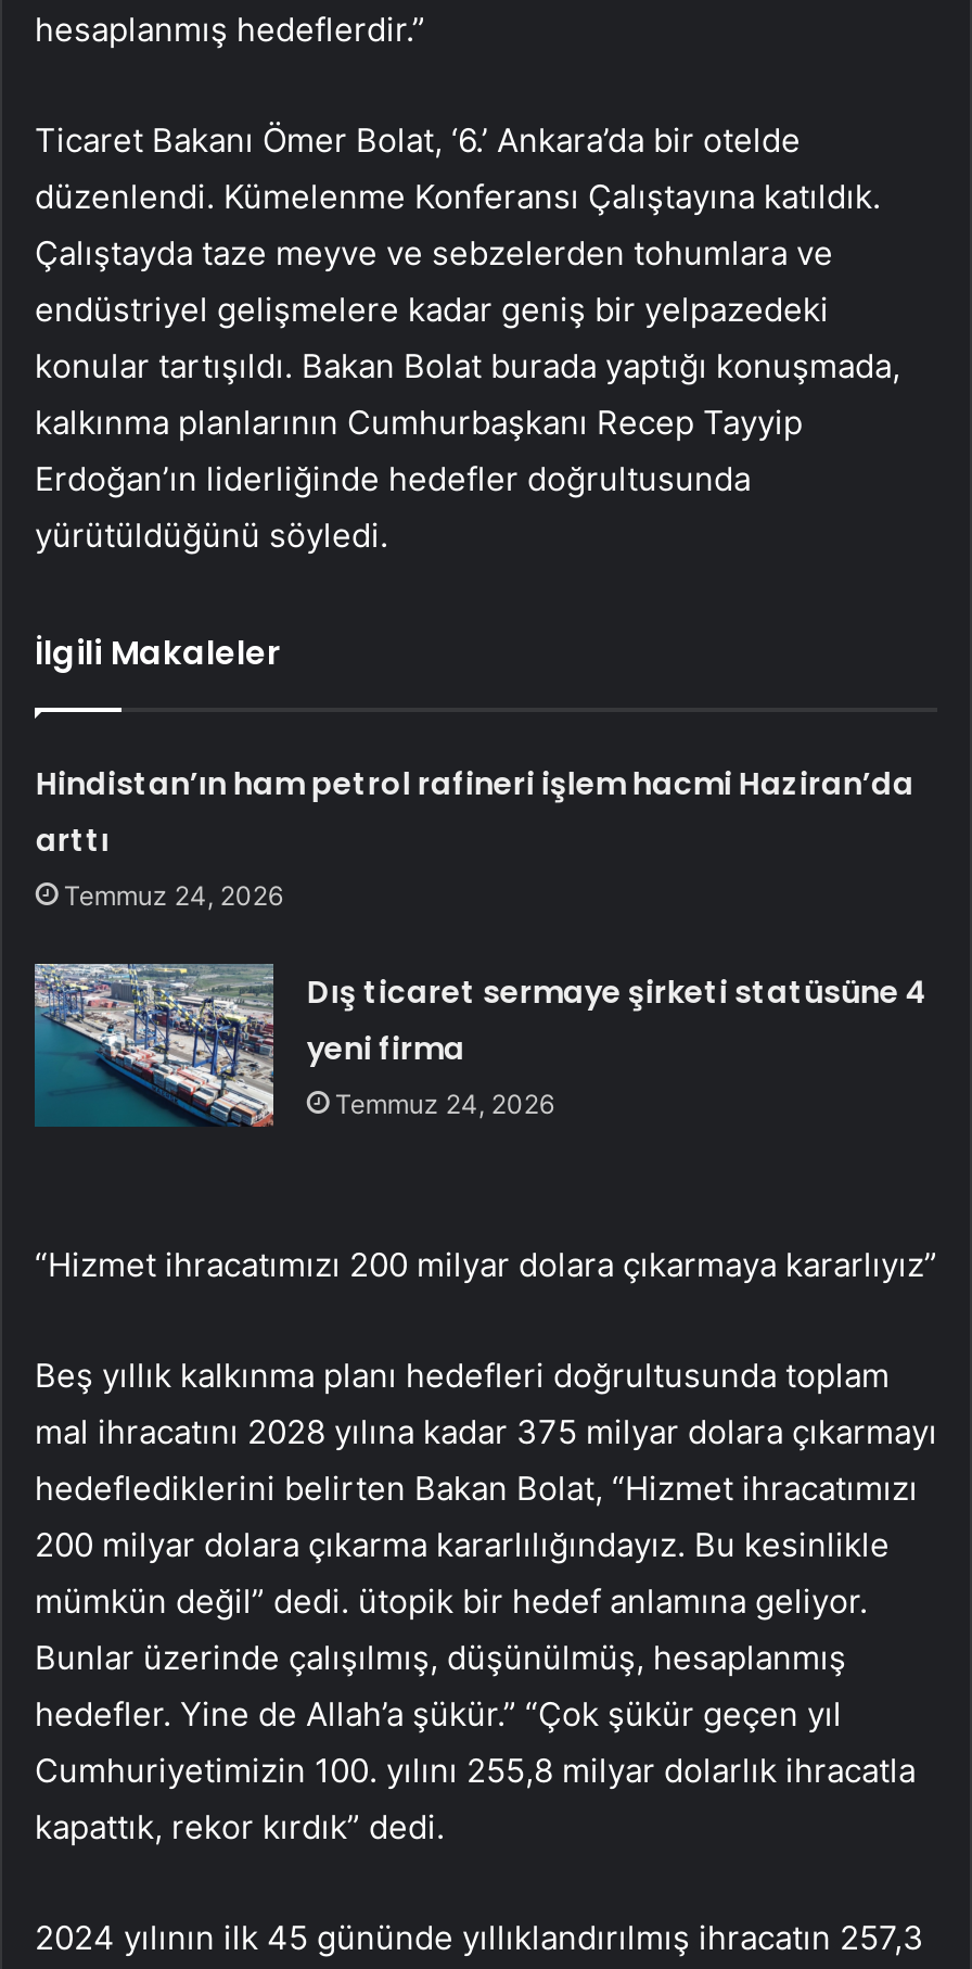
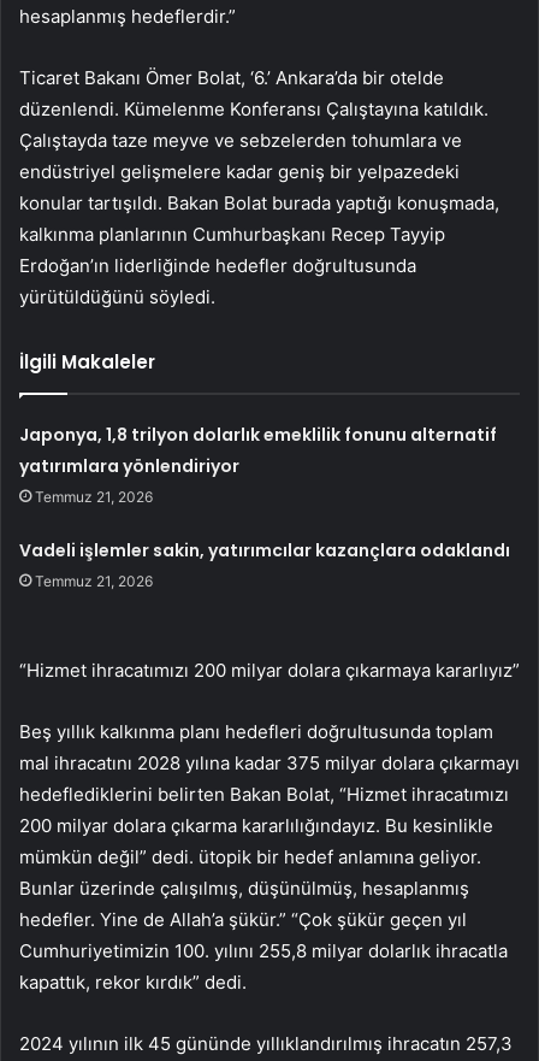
[35,762,914,912] Hindistan’ın ham petrol rafineri işlem hacmi Haziran’da | arttı | Temmuz 24, 2026 -> [20,423,497,506] Japonya, 1,8 trilyon dolarlık emeklilik fonunu alternatif | yatırımlara yönlendiriyor | Temmuz 21, 2026
[307,971,927,1120] Dış ticaret sermaye şirketi statüsüne 4 | yeni firma | Temmuz 24, 2026 -> [20,538,510,590] Vadeli işlemler sakin, yatırımcılar kazançlara odaklandı | Temmuz 21, 2026

